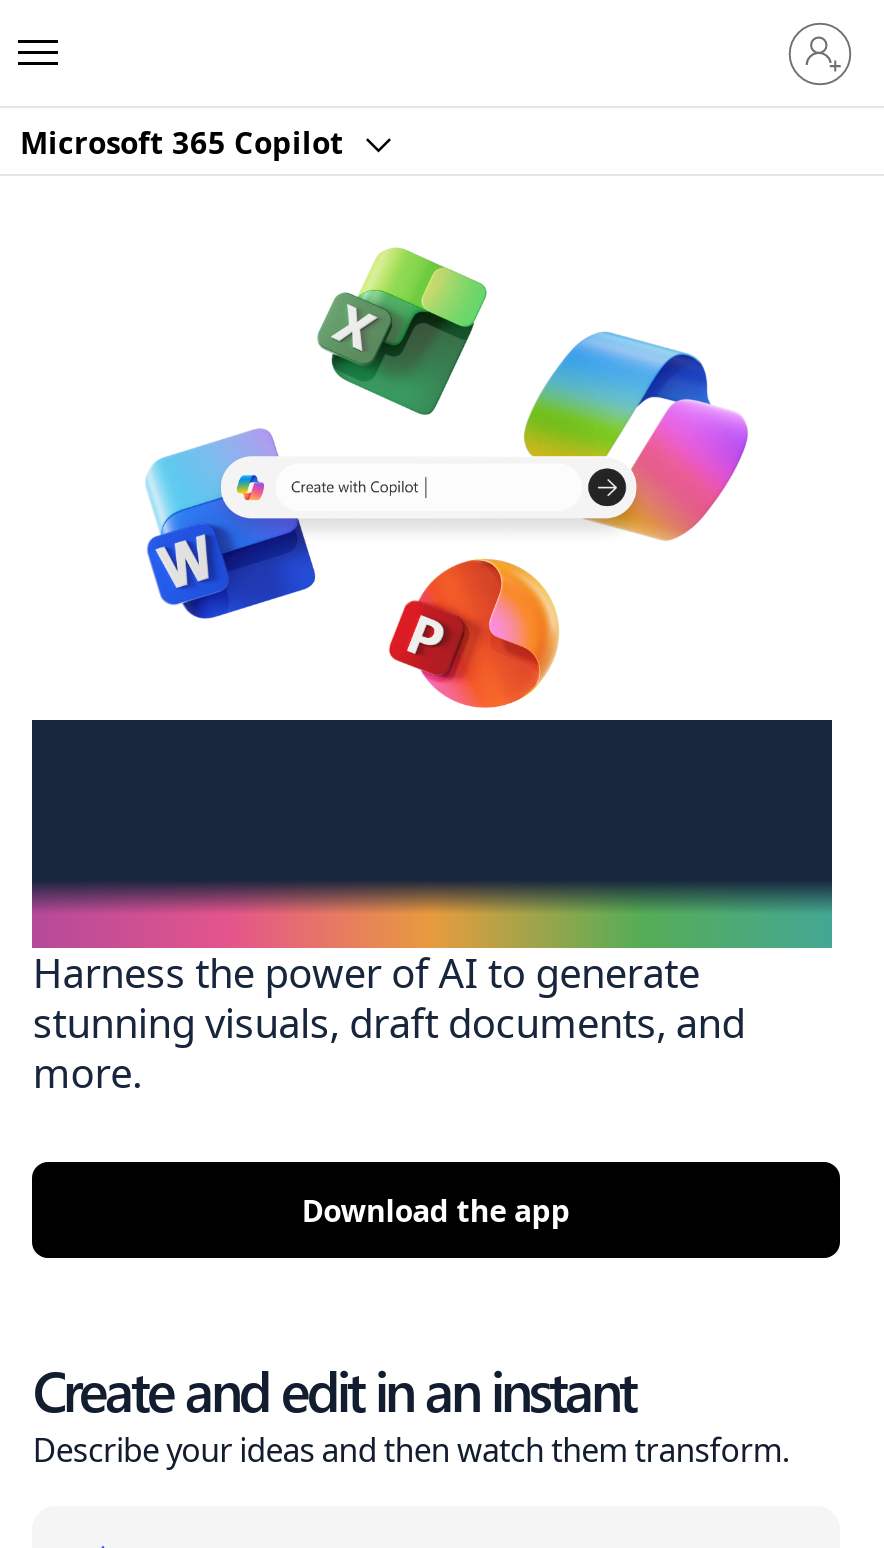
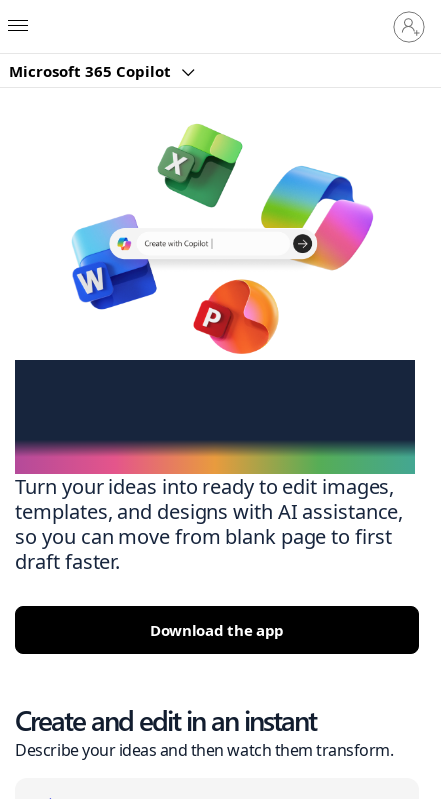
[33,947,745,1101] Harness the power of AI to generate | stunning visuals, draft documents, and | more. -> [15,473,403,575] Turn your ideas into ready to edit images, | templates, and designs with AI assistance, | so you can move from blank page to first | draft faster.

